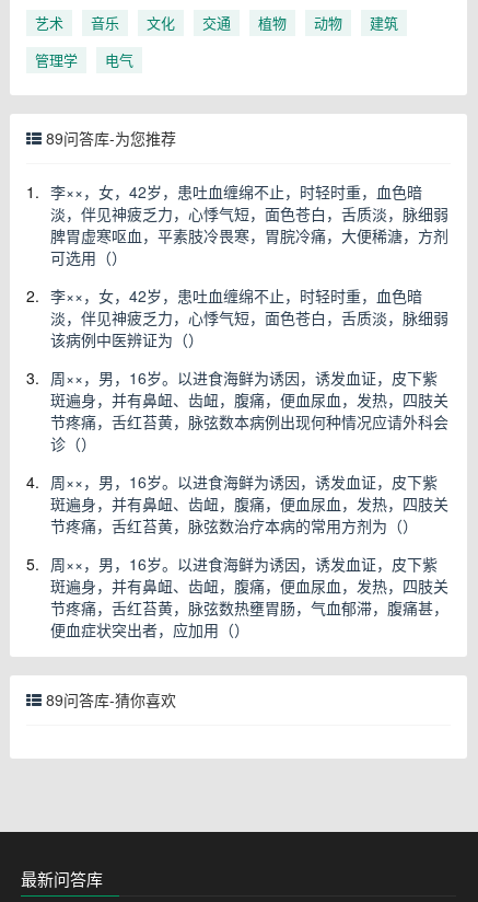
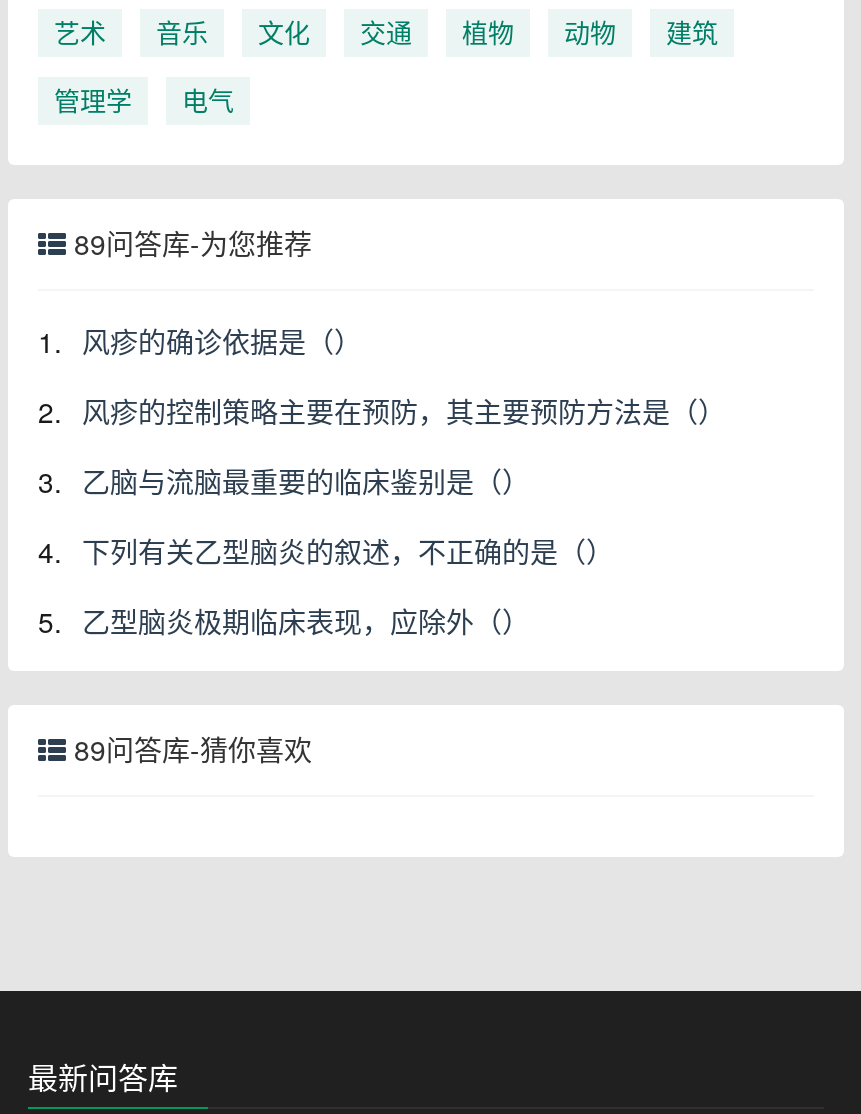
[26,181,448,268] 1. 李××，女，42岁，患吐血缠绵不止，时轻时重，血色暗 | 淡，伴见神疲乏力，心悸气短，面色苍白，舌质淡，脉细弱 | 脾胃虚寒呕血，平素肢冷畏寒，胃脘冷痛，大便稀溏，方剂 | 可选用（） -> [38,321,362,361] 1. 风疹的确诊依据是（）
[26,285,448,350] 2. 李××，女，42岁，患吐血缠绵不止，时轻时重，血色暗 | 淡，伴见神疲乏力，心悸气短，面色苍白，舌质淡，脉细弱 | 该病例中医辨证为（） -> [38,391,726,431] 2. 风疹的控制策略主要在预防，其主要预防方法是（）
[26,367,448,454] 3. 周××，男，16岁。以进食海鲜为诱因，诱发血证，皮下紫 | 斑遍身，并有鼻衄、齿衄，腹痛，便血尿血，发热，四肢关 | 节疼痛，舌红苔黄，脉弦数本病例出现何种情况应请外科会 | 诊（） -> [38,461,530,501] 3. 乙脑与流脑最重要的临床鉴别是（）
[26,471,448,536] 4. 周××，男，16岁。以进食海鲜为诱因，诱发血证，皮下紫 | 斑遍身，并有鼻衄、齿衄，腹痛，便血尿血，发热，四肢关 | 节疼痛，舌红苔黄，脉弦数治疗本病的常用方剂为（） -> [38,531,614,571] 4. 下列有关乙型脑炎的叙述，不正确的是（）
[26,553,448,640] 5. 周××，男，16岁。以进食海鲜为诱因，诱发血证，皮下紫 | 斑遍身，并有鼻衄、齿衄，腹痛，便血尿血，发热，四肢关 | 节疼痛，舌红苔黄，脉弦数热壅胃肠，气血郁滞，腹痛甚， | 便血症状突出者，应加用（） -> [38,601,530,641] 5. 乙型脑炎极期临床表现，应除外（）

